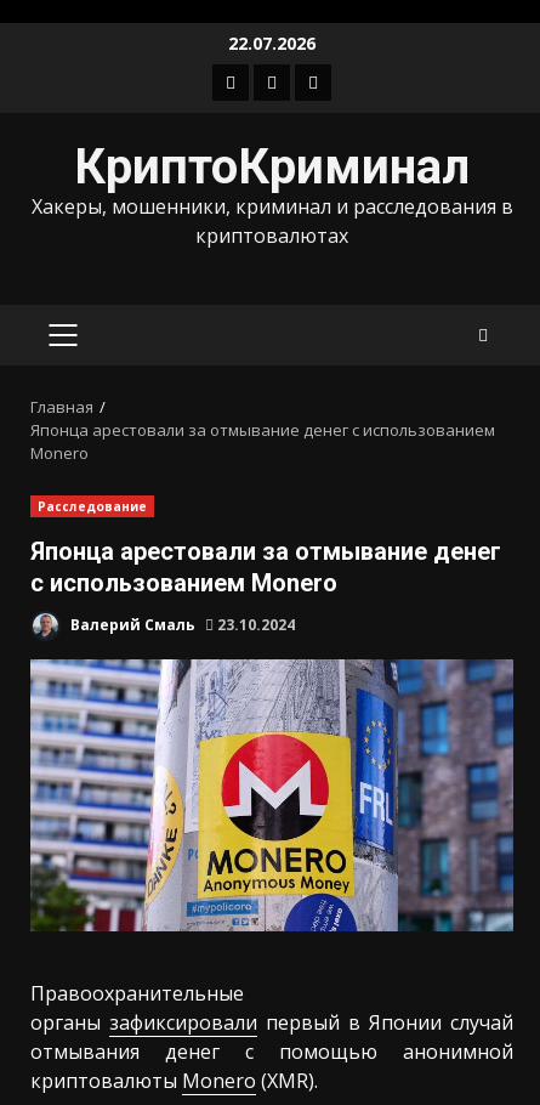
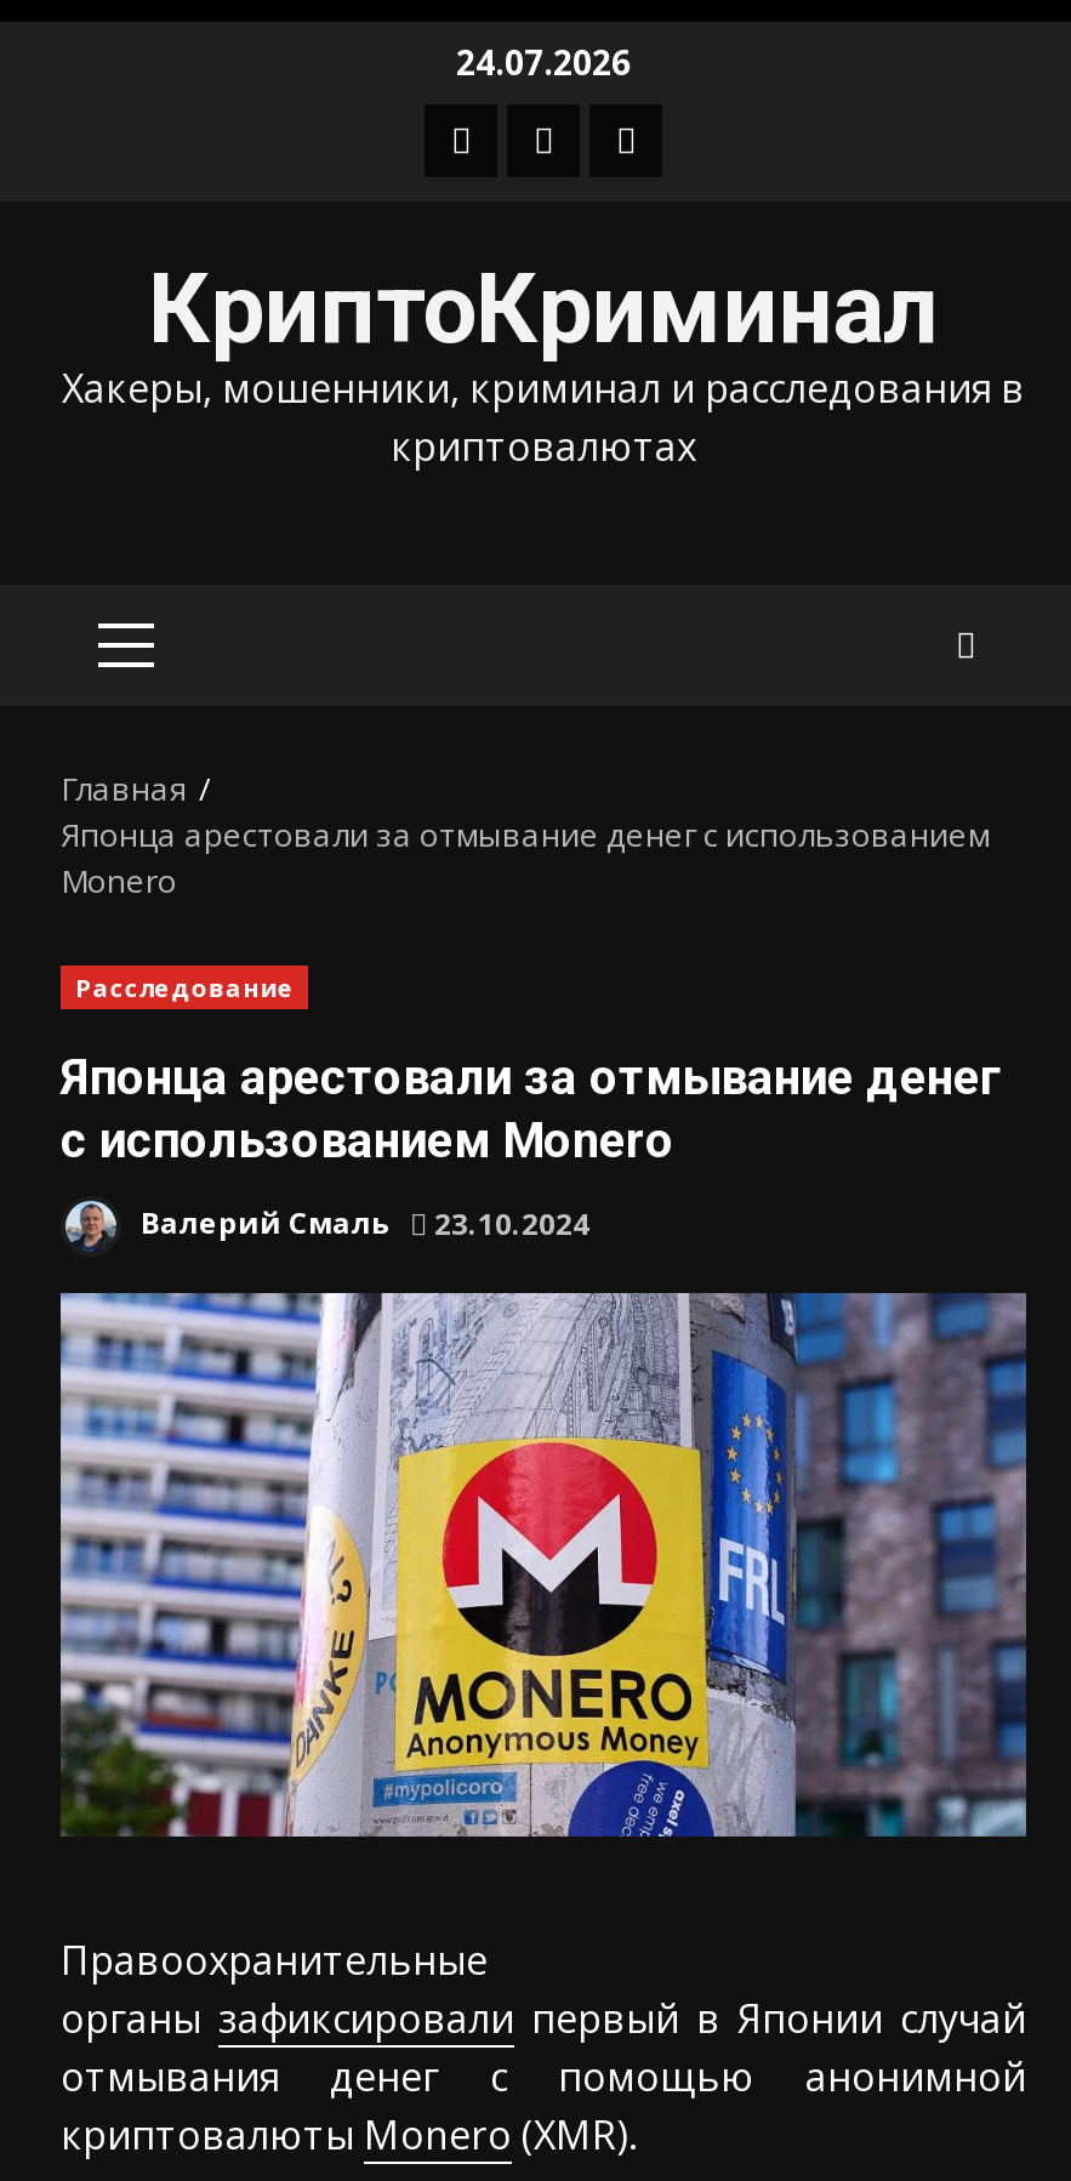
[228,32,316,55] 22.07.2026 -> [456,39,631,85] 24.07.2026

